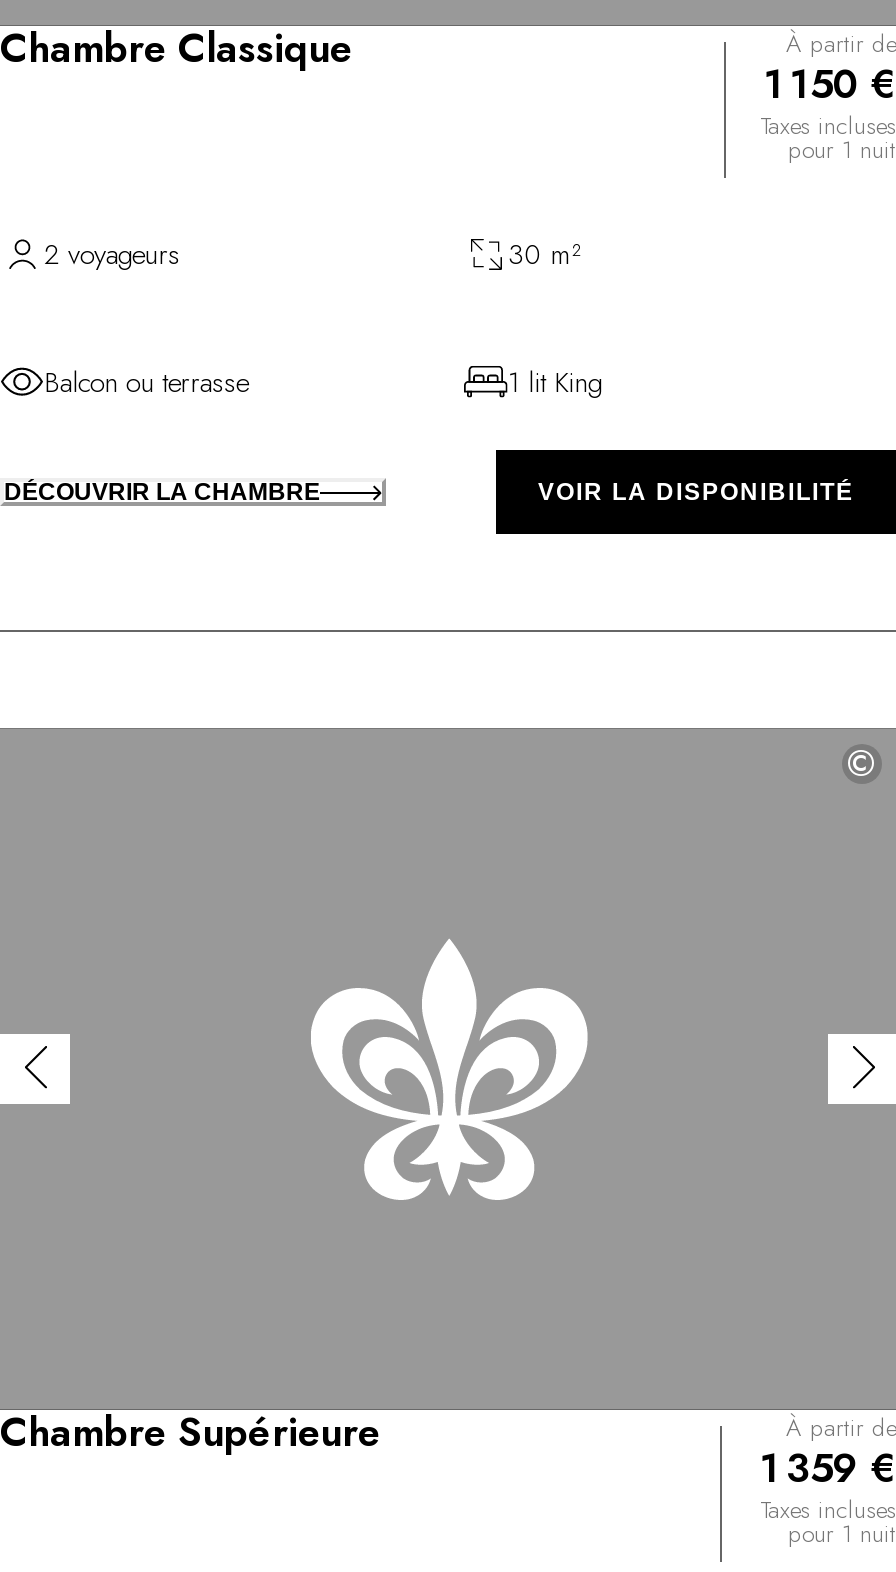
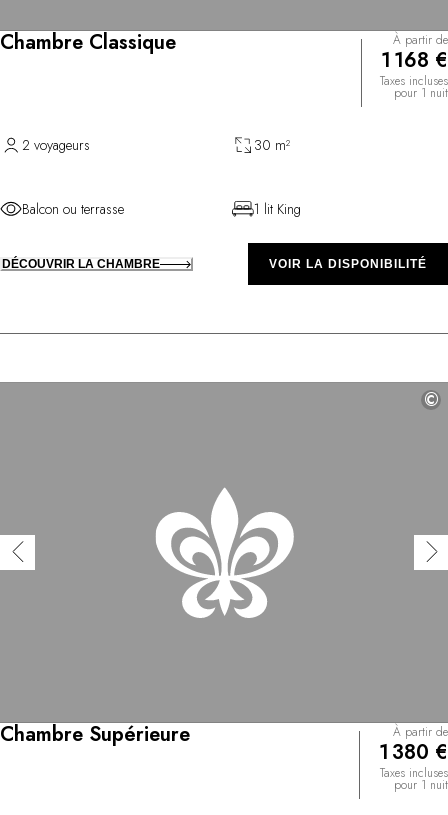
[764,56,896,114] 1 150 € -> [381,46,448,75] 1 168 €
[760,1440,896,1498] 1 359 € -> [379,738,448,767] 1 380 €

